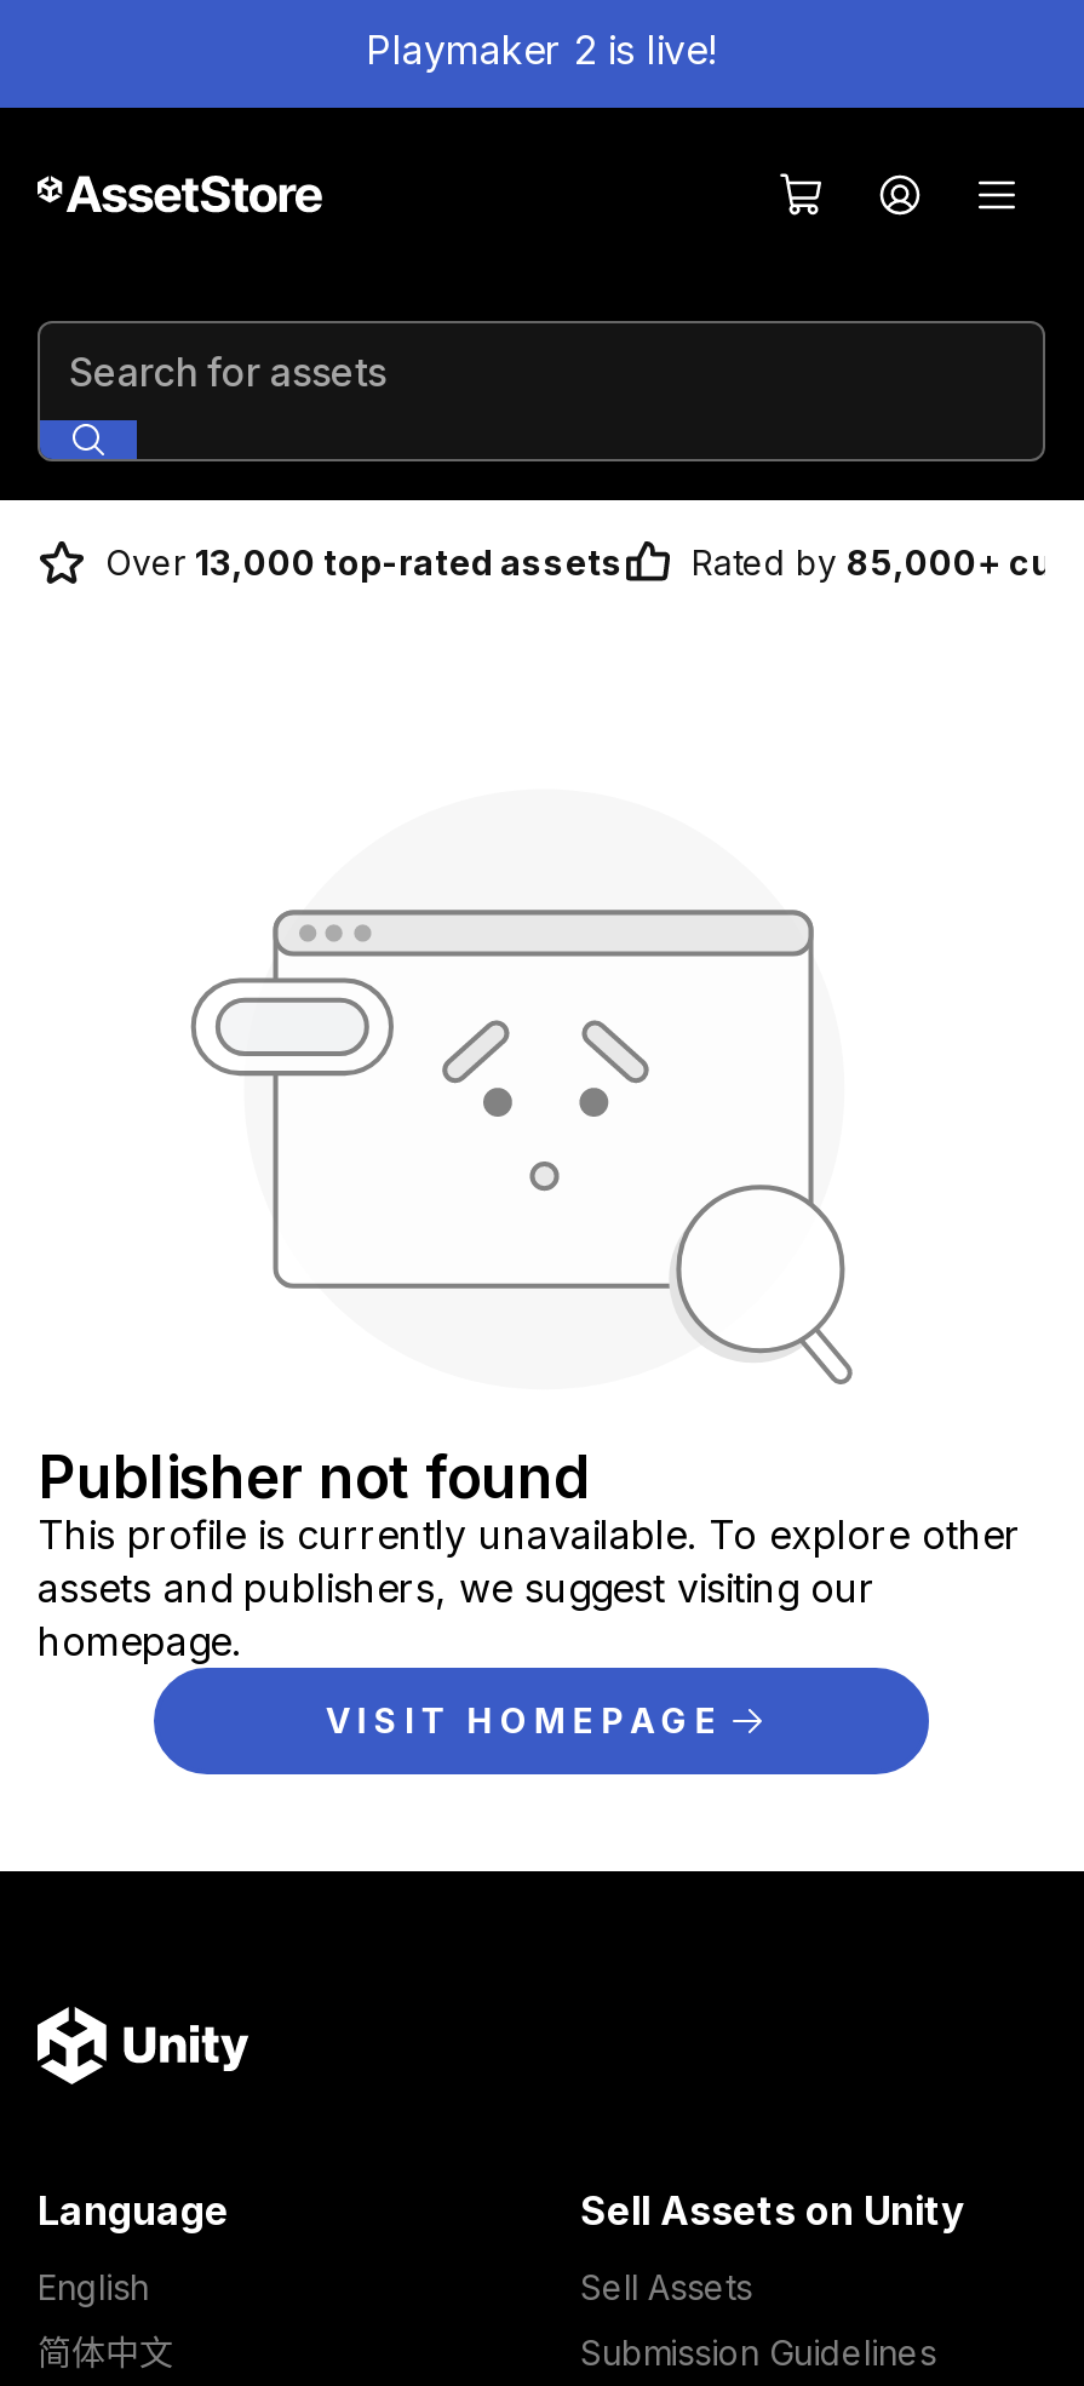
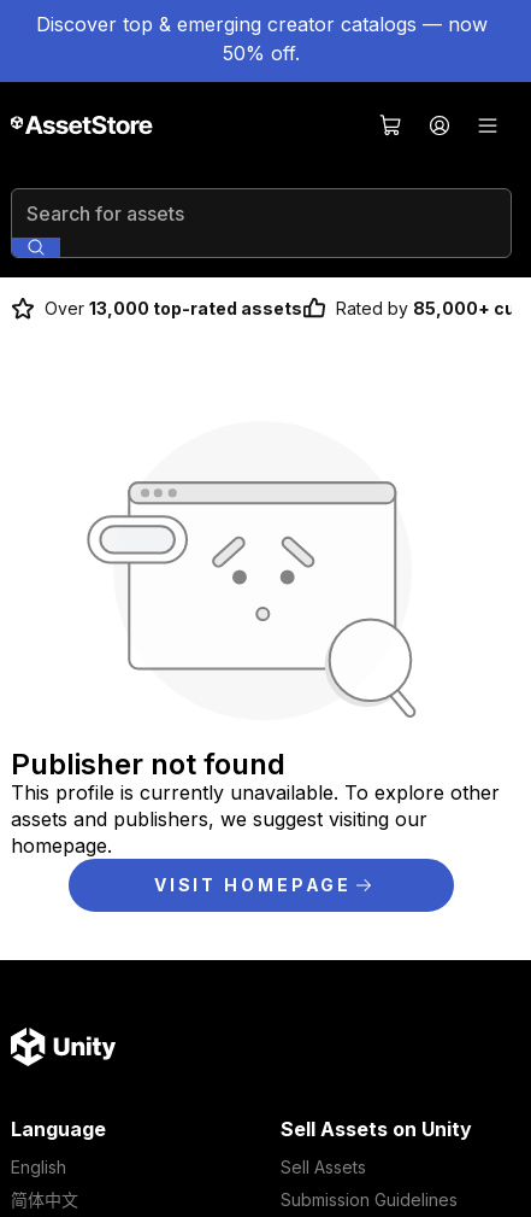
[366,25,717,74] Playmaker 2 is live! -> [36,12,487,65] Discover top & emerging creator catalogs — now | 50% off.

